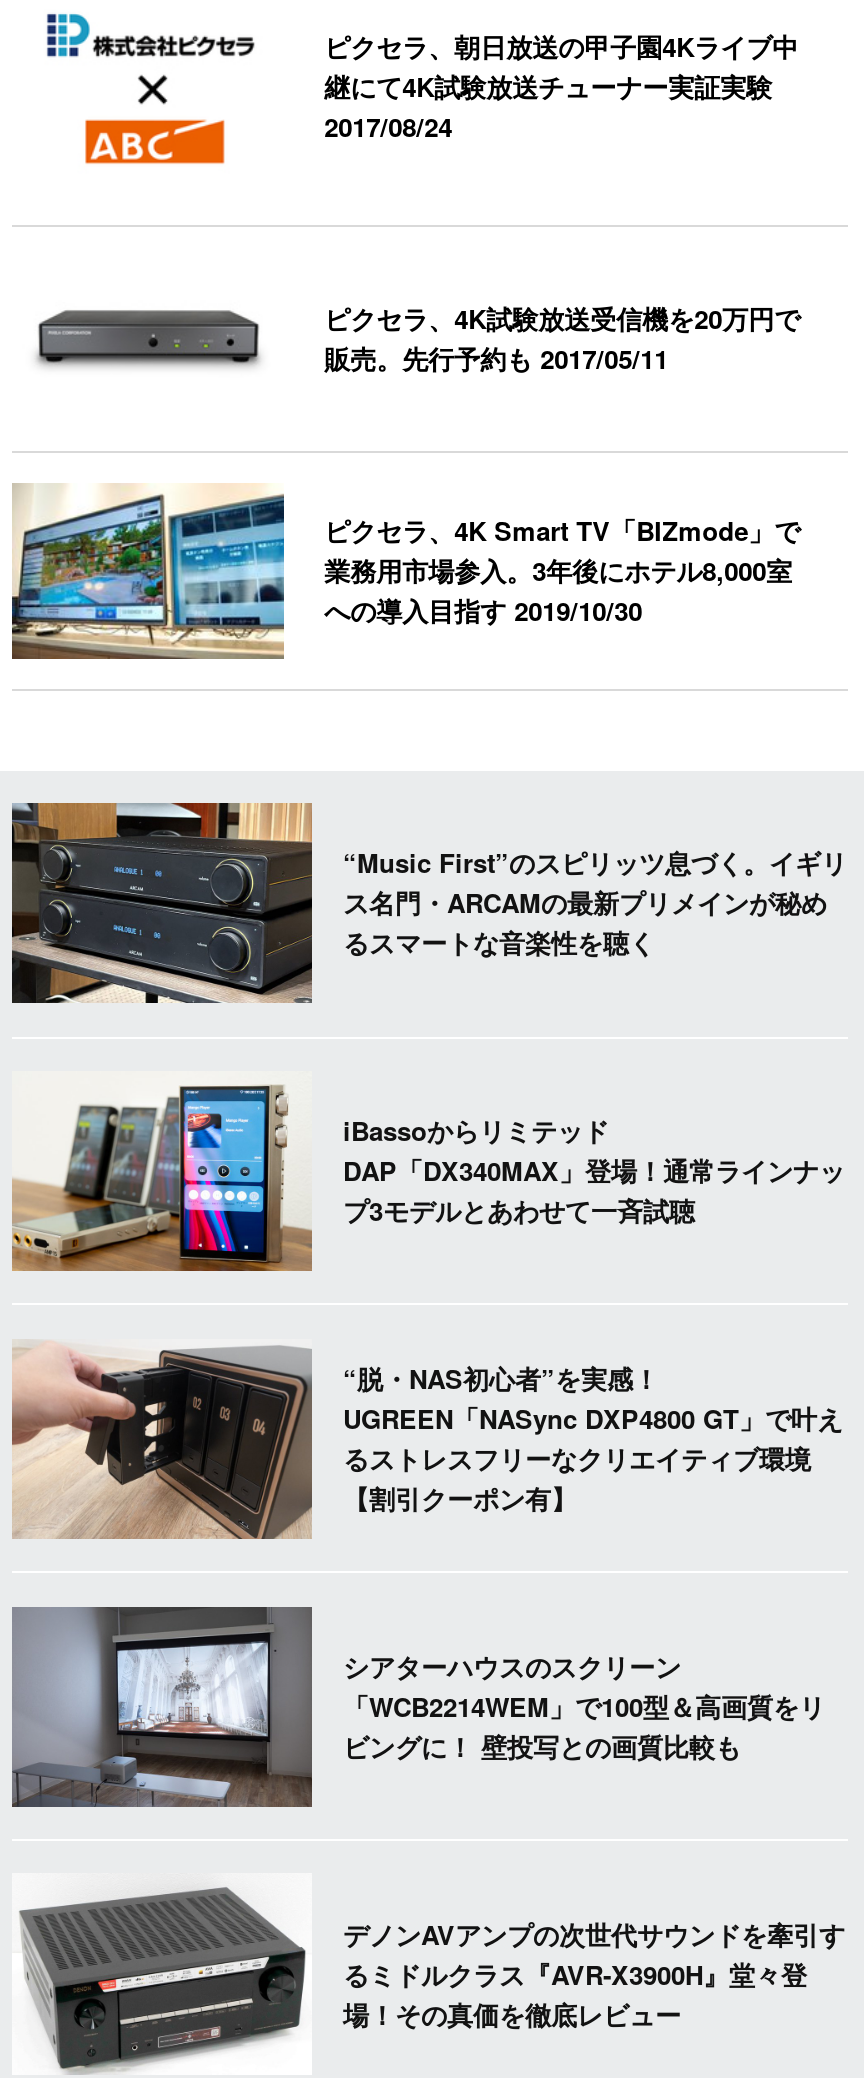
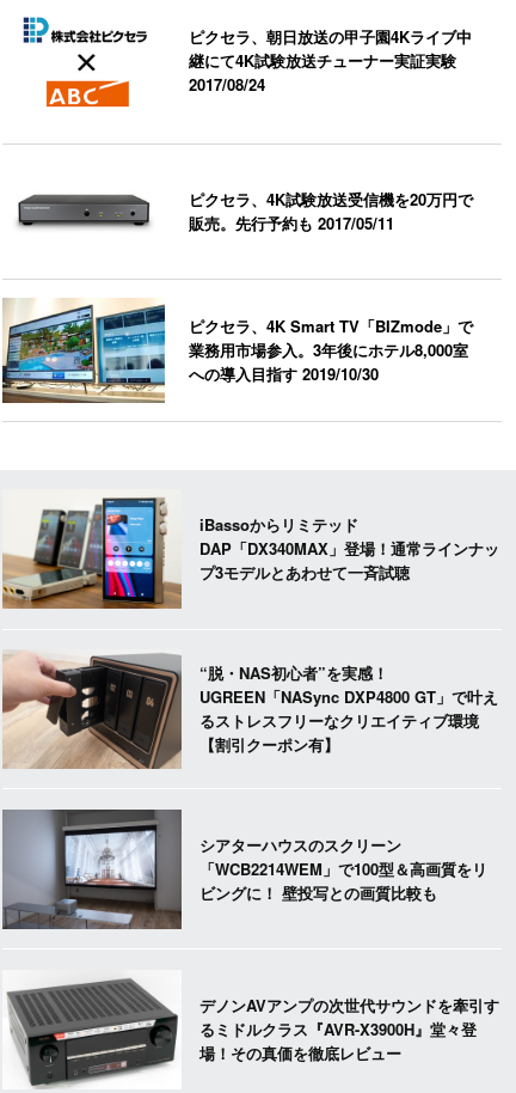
[10,801,847,1005] [image] | “Music First”のスピリッツ息づく。イギリ | ス名門・ARCAMの最新プリメインが秘め | るスマートな音楽性を聴く -> none

